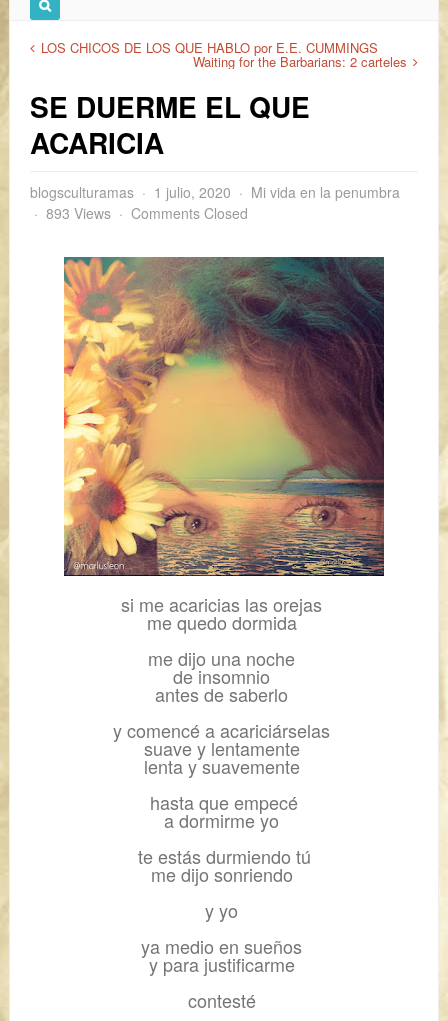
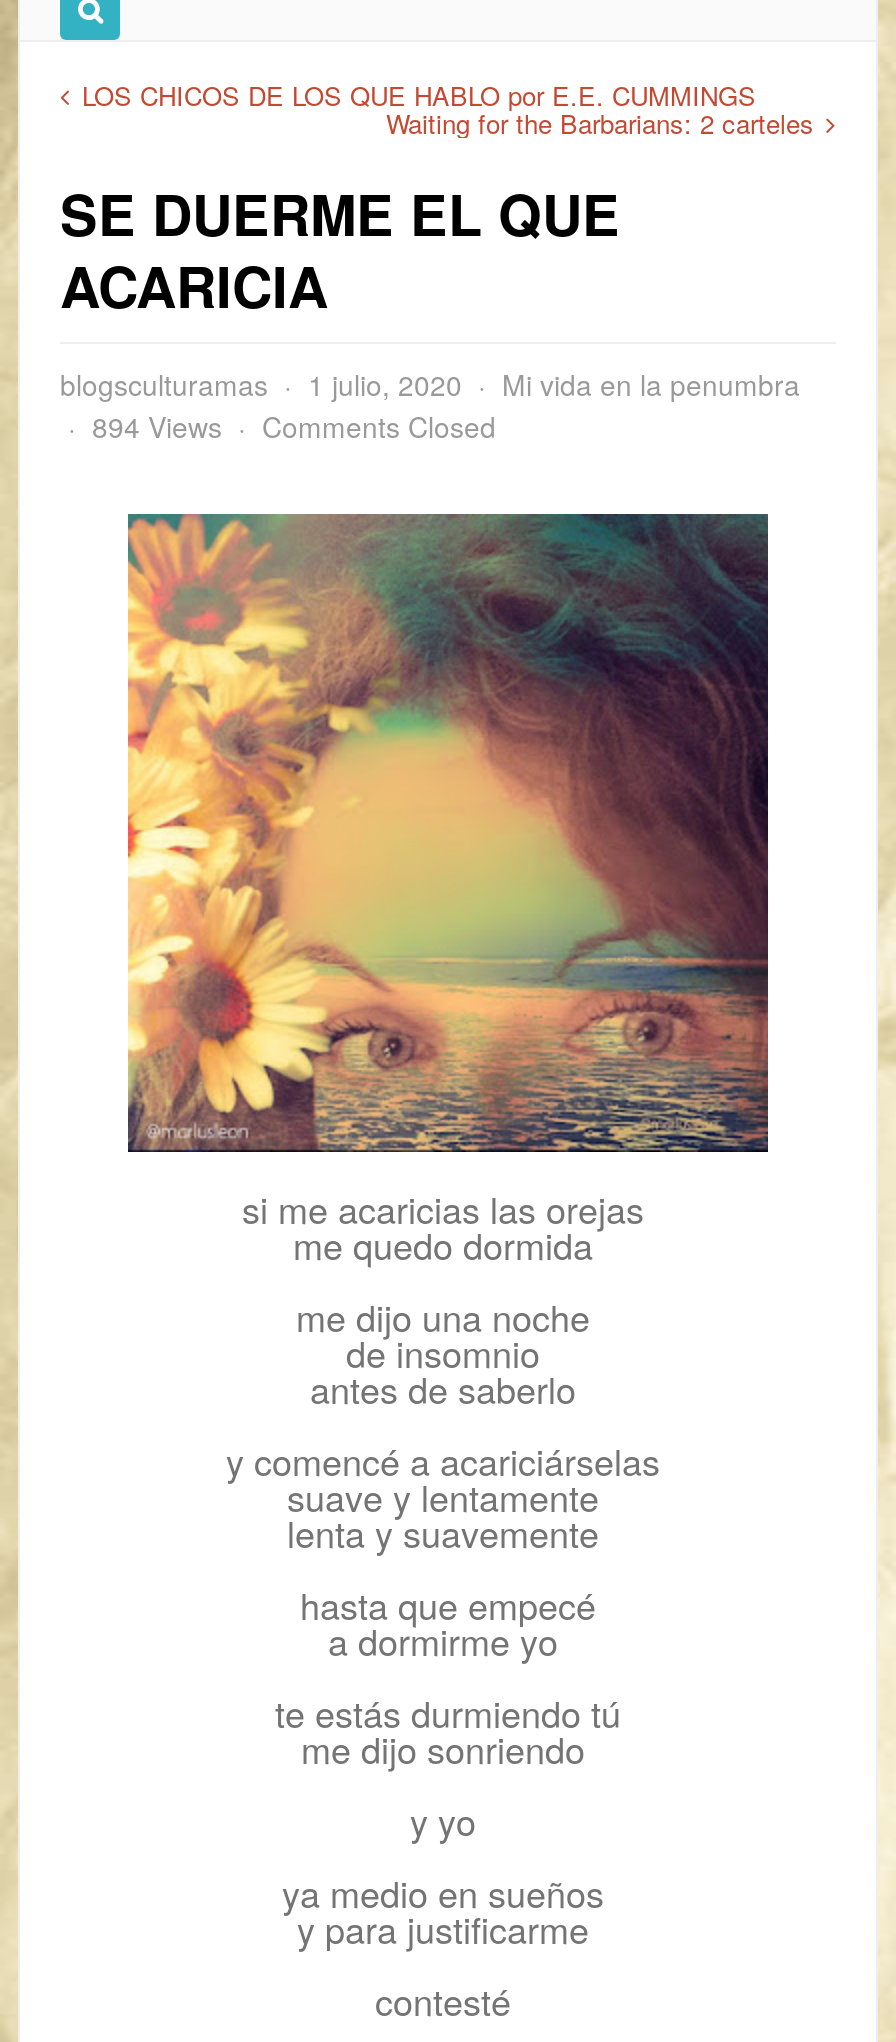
[46,203,248,223] 893 Views Comments Closed -> [92,406,496,446] 894 Views Comments Closed

